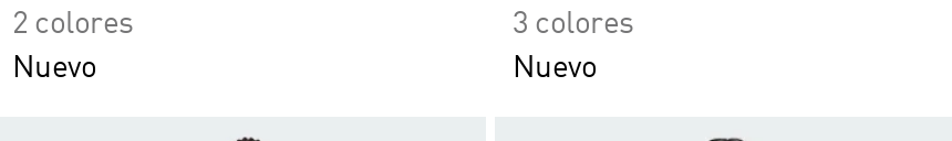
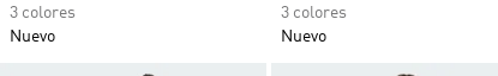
[12,9,134,40] 2 colores -> [10,5,76,22] 3 colores

